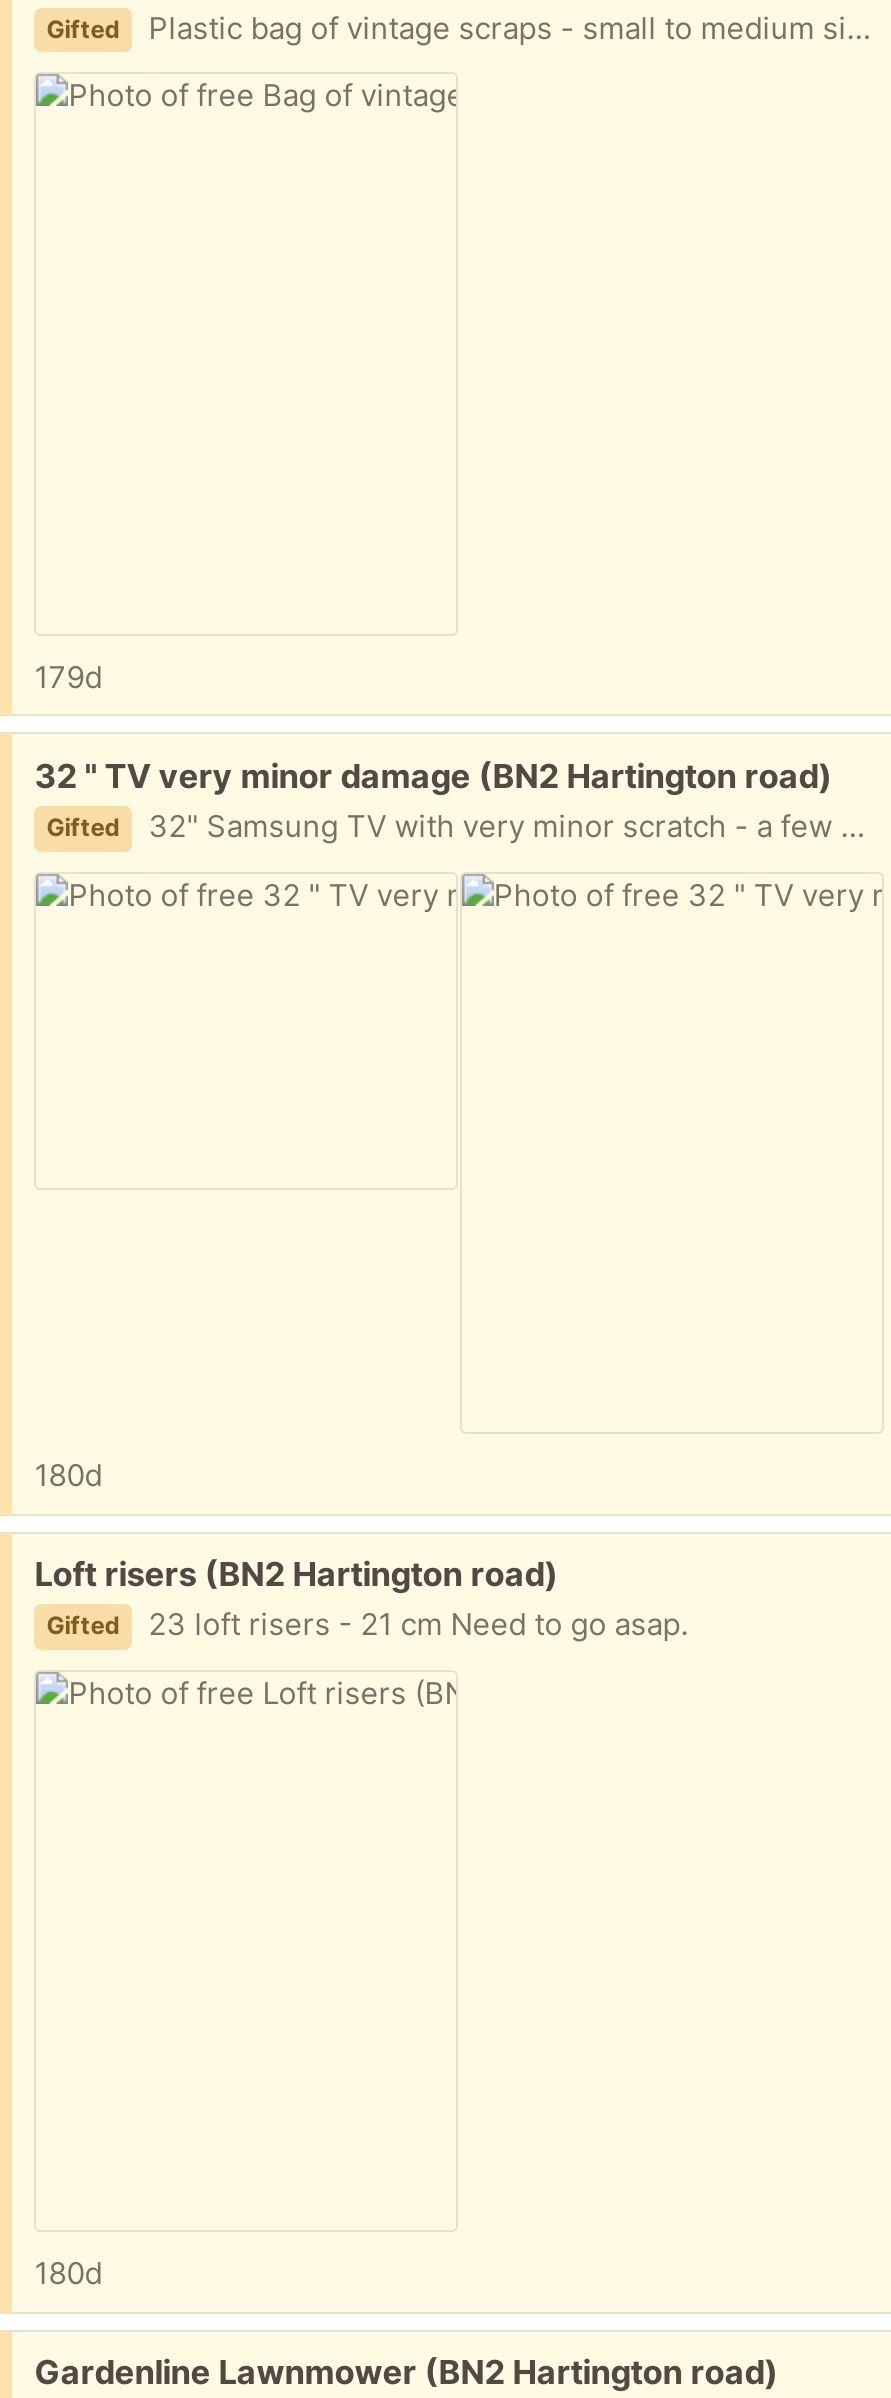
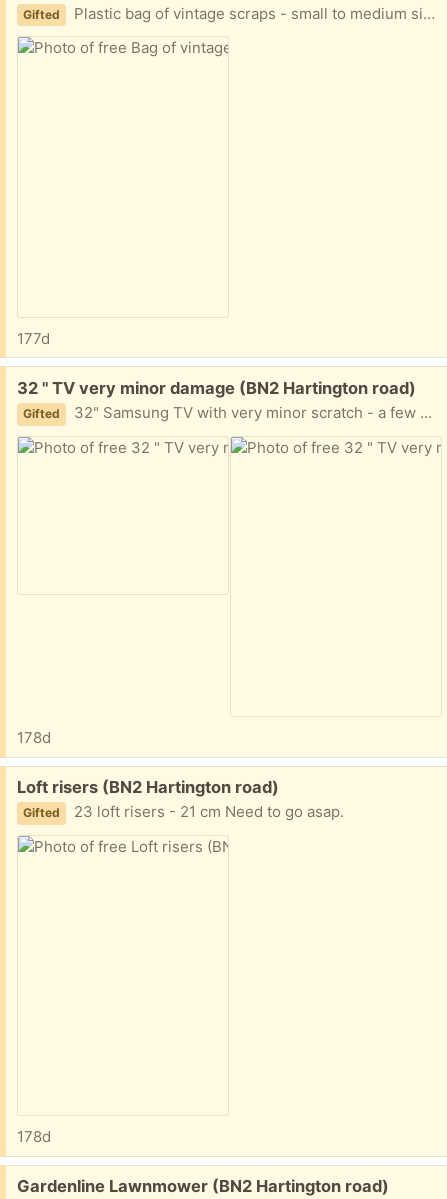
[34,658,102,696] 179d -> [17,329,50,348] 177d
[34,1456,102,1494] 180d -> [17,728,51,747] 178d
[34,2255,102,2293] 180d -> [17,1127,51,1146] 178d

